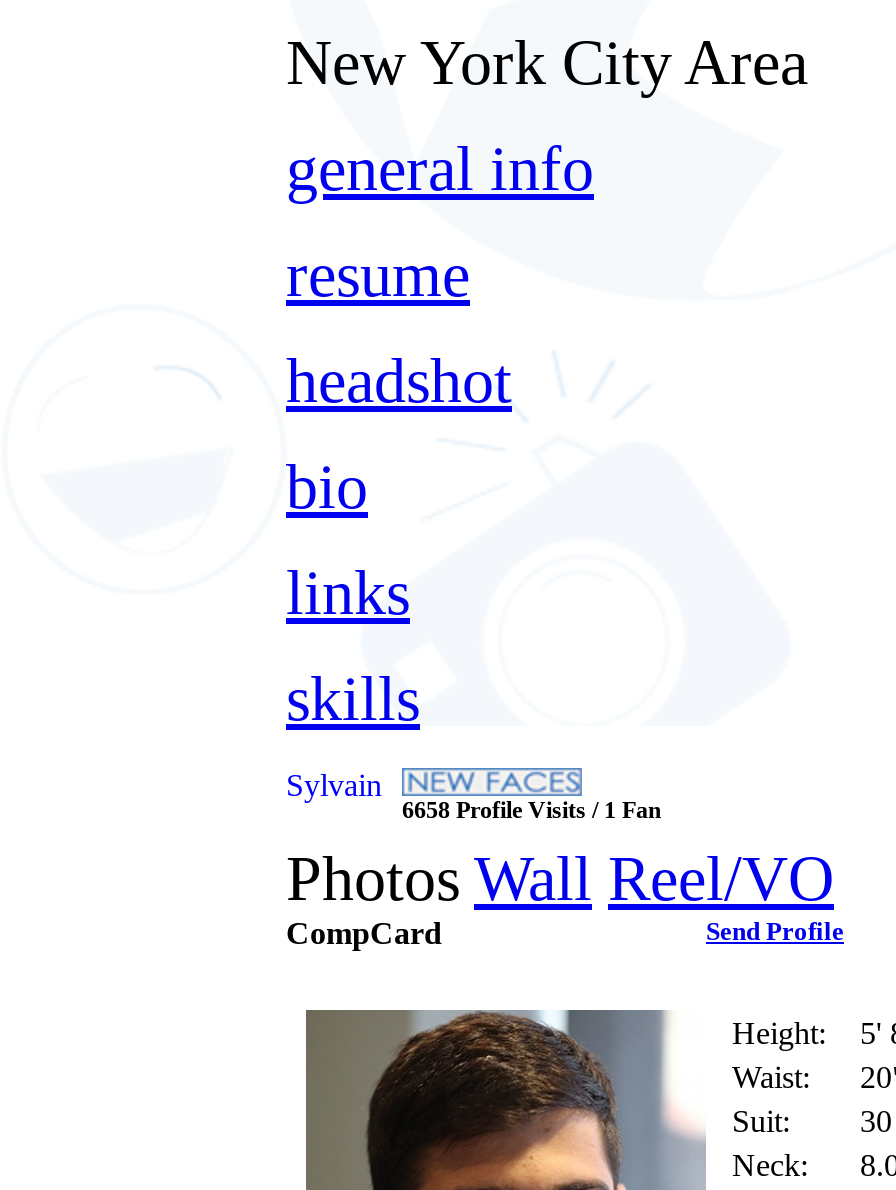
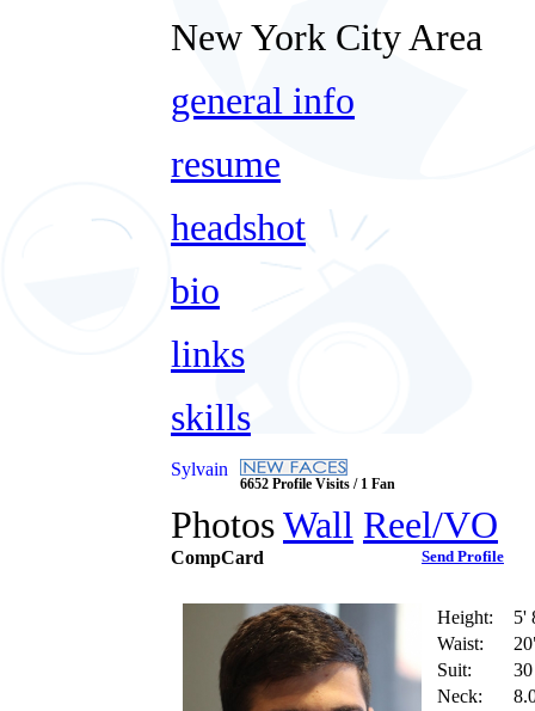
[402,796,662,824] 6658 Profile Visits / 1 Fan -> [240,476,395,492] 6652 Profile Visits / 1 Fan

